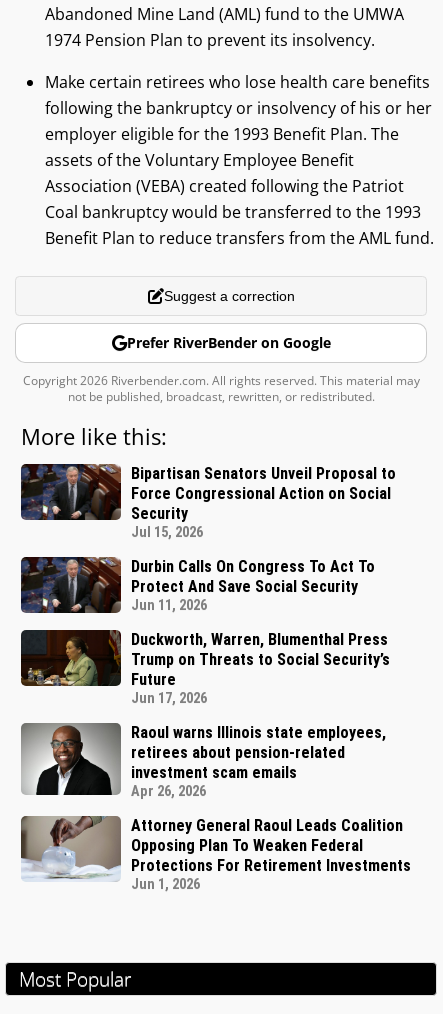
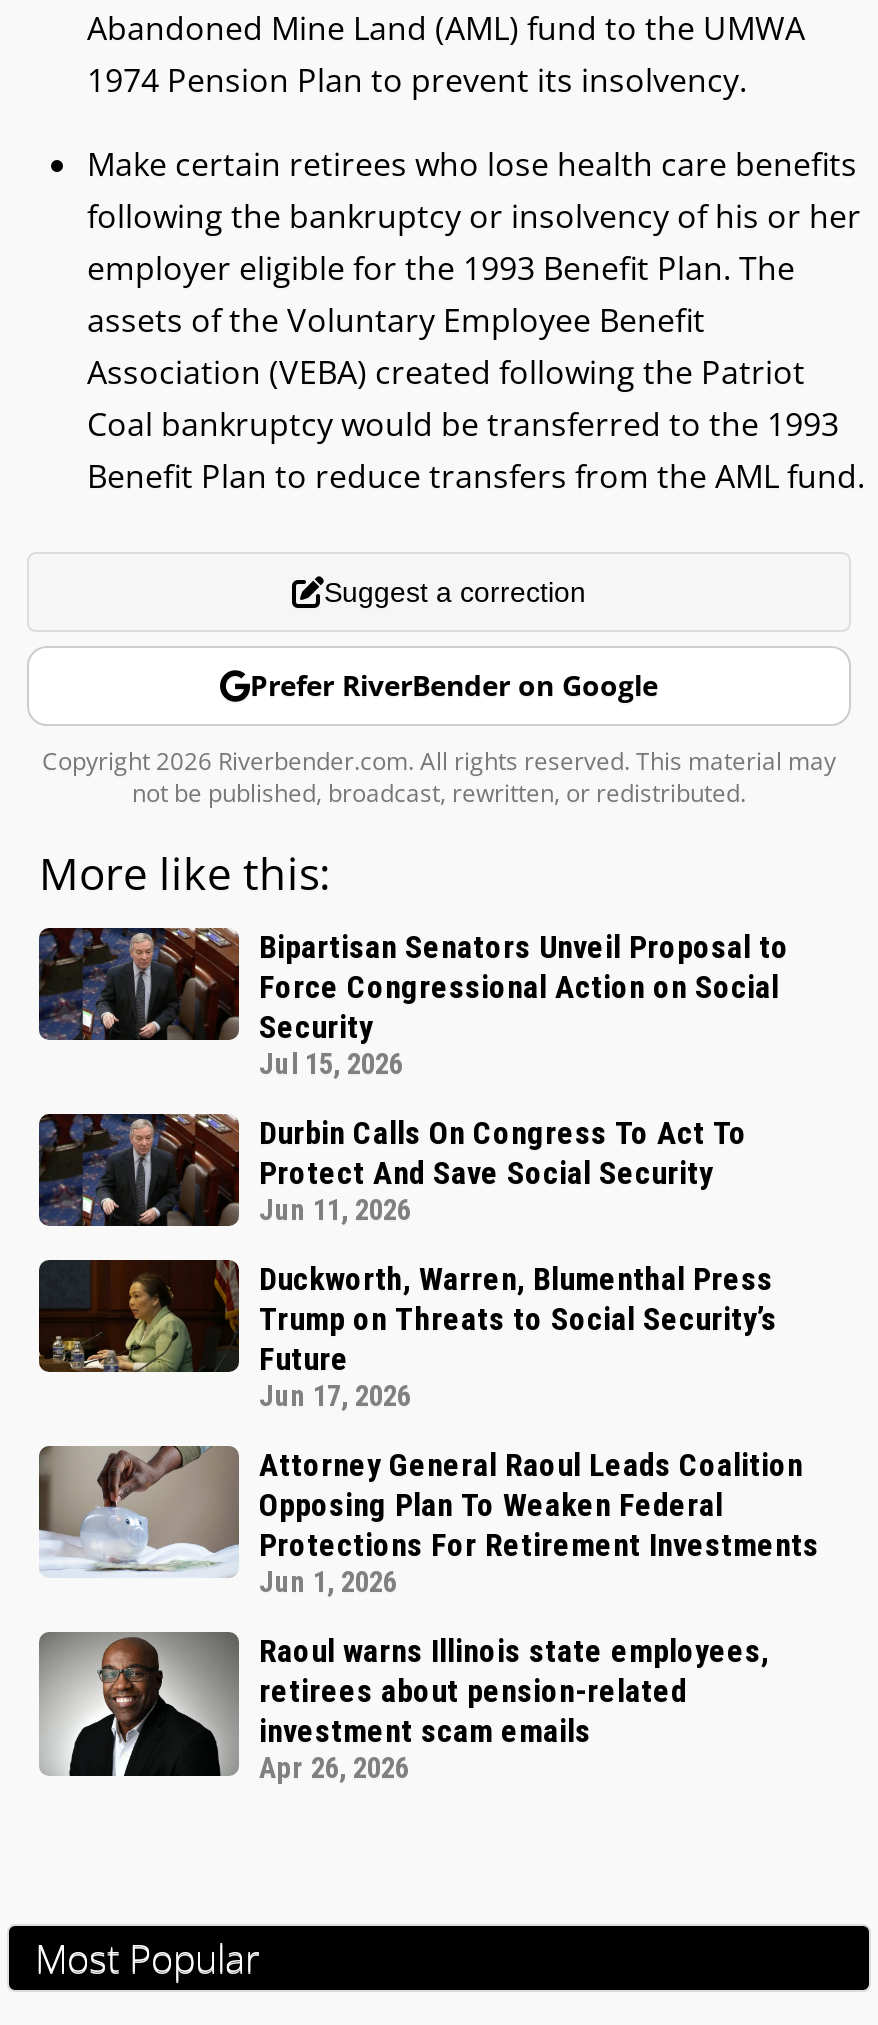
moved [20,722,386,800] -> [37,1630,769,1785]: [image] | Raoul warns Illinois state employees, | retirees about pension-related | investment scam emails | Apr 26, 2026
moved [21,816,411,893] -> [39,1445,819,1599]: [image] | Attorney General Raoul Leads Coalition | Opposing Plan To Weaken Federal | Protections For Retirement Investments | Jun 1, 2026

